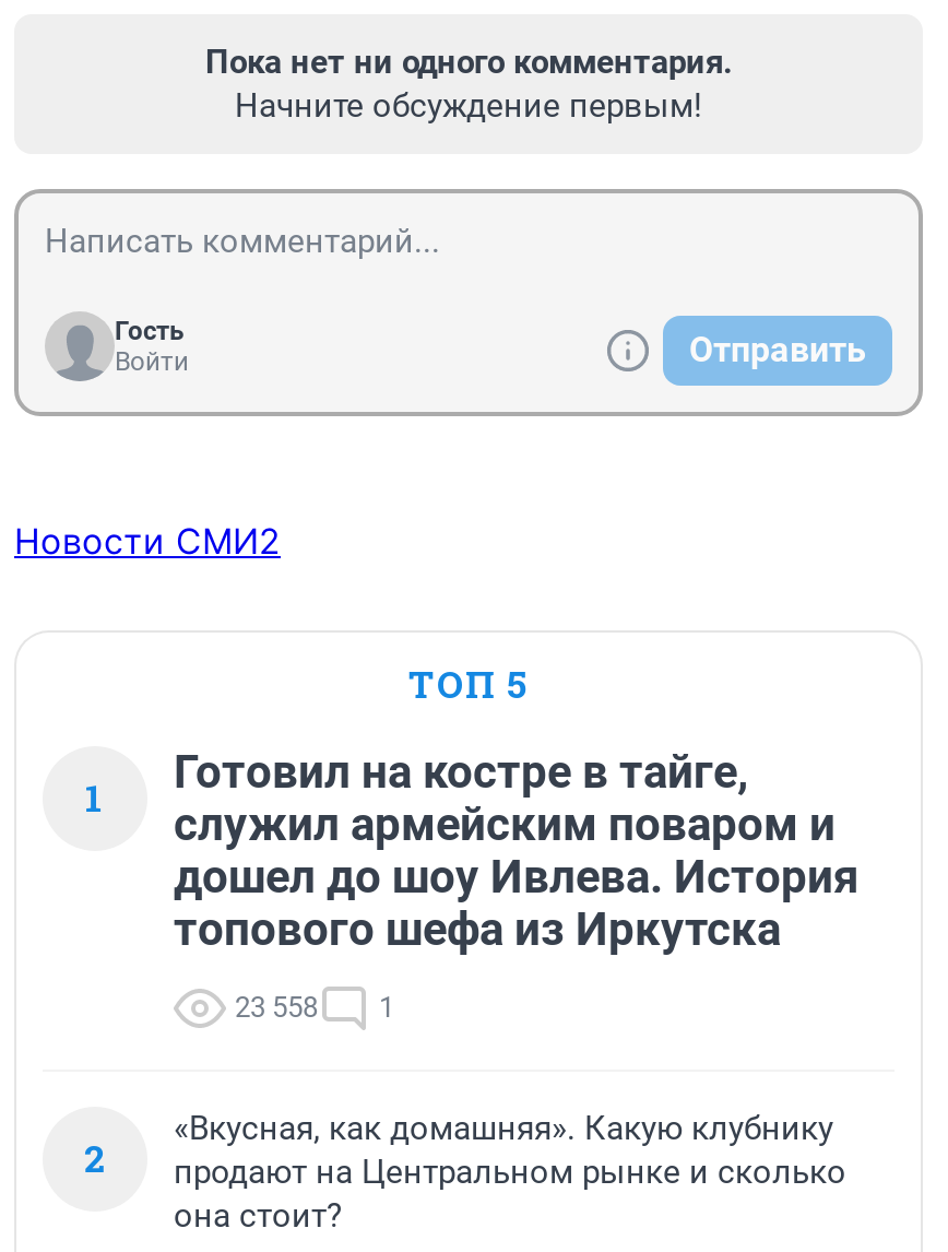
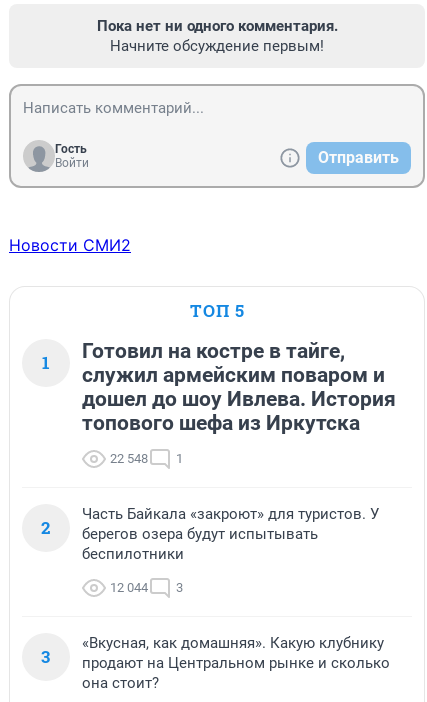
[235,991,394,1024] 23 558 1 -> [110,451,183,466] 22 548 1
none -> [41,505,379,668] Часть Байкала «закроют» для туристов. У | берегов озера будут испытывать | беспилотники | 12 044 | 3 | 3

